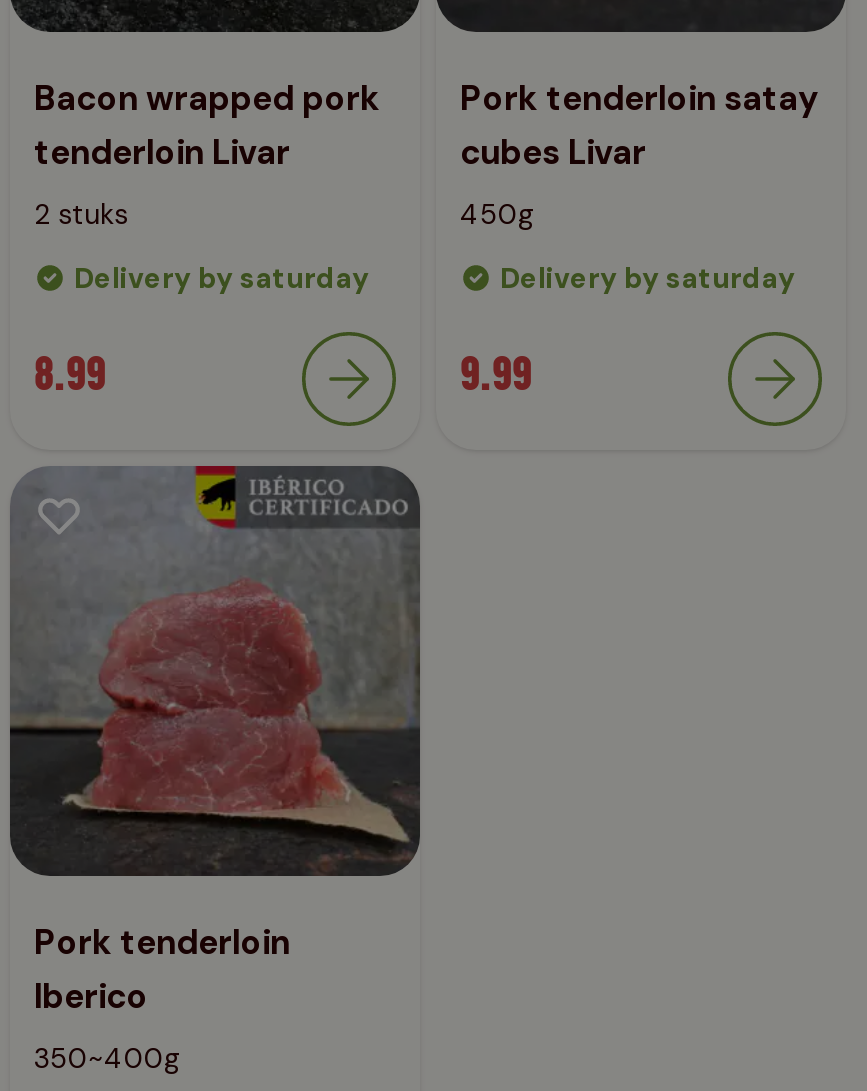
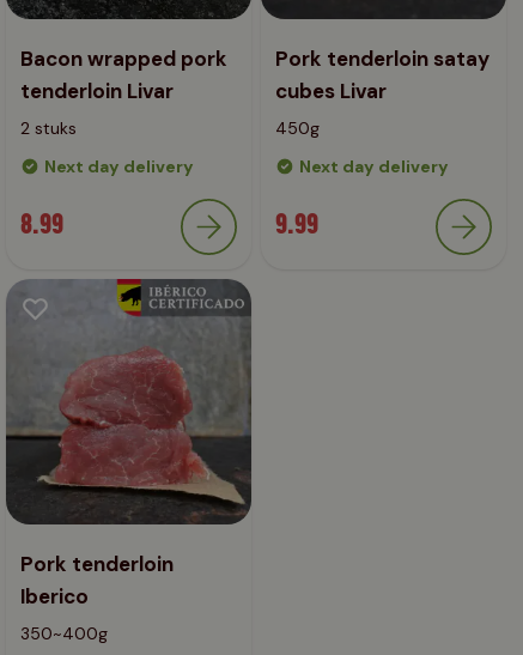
[74,260,370,296] Delivery by saturday -> [44,156,194,177] Next day delivery
[500,260,796,296] Delivery by saturday -> [299,156,449,177] Next day delivery

